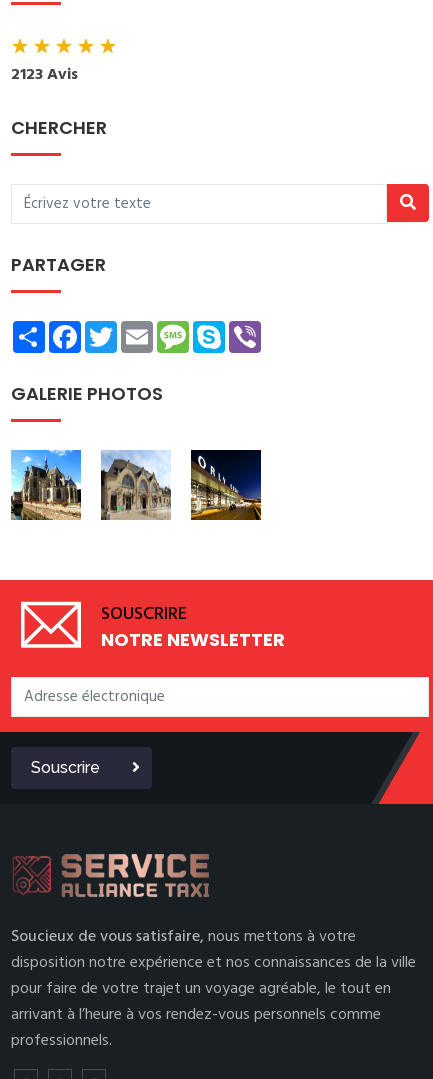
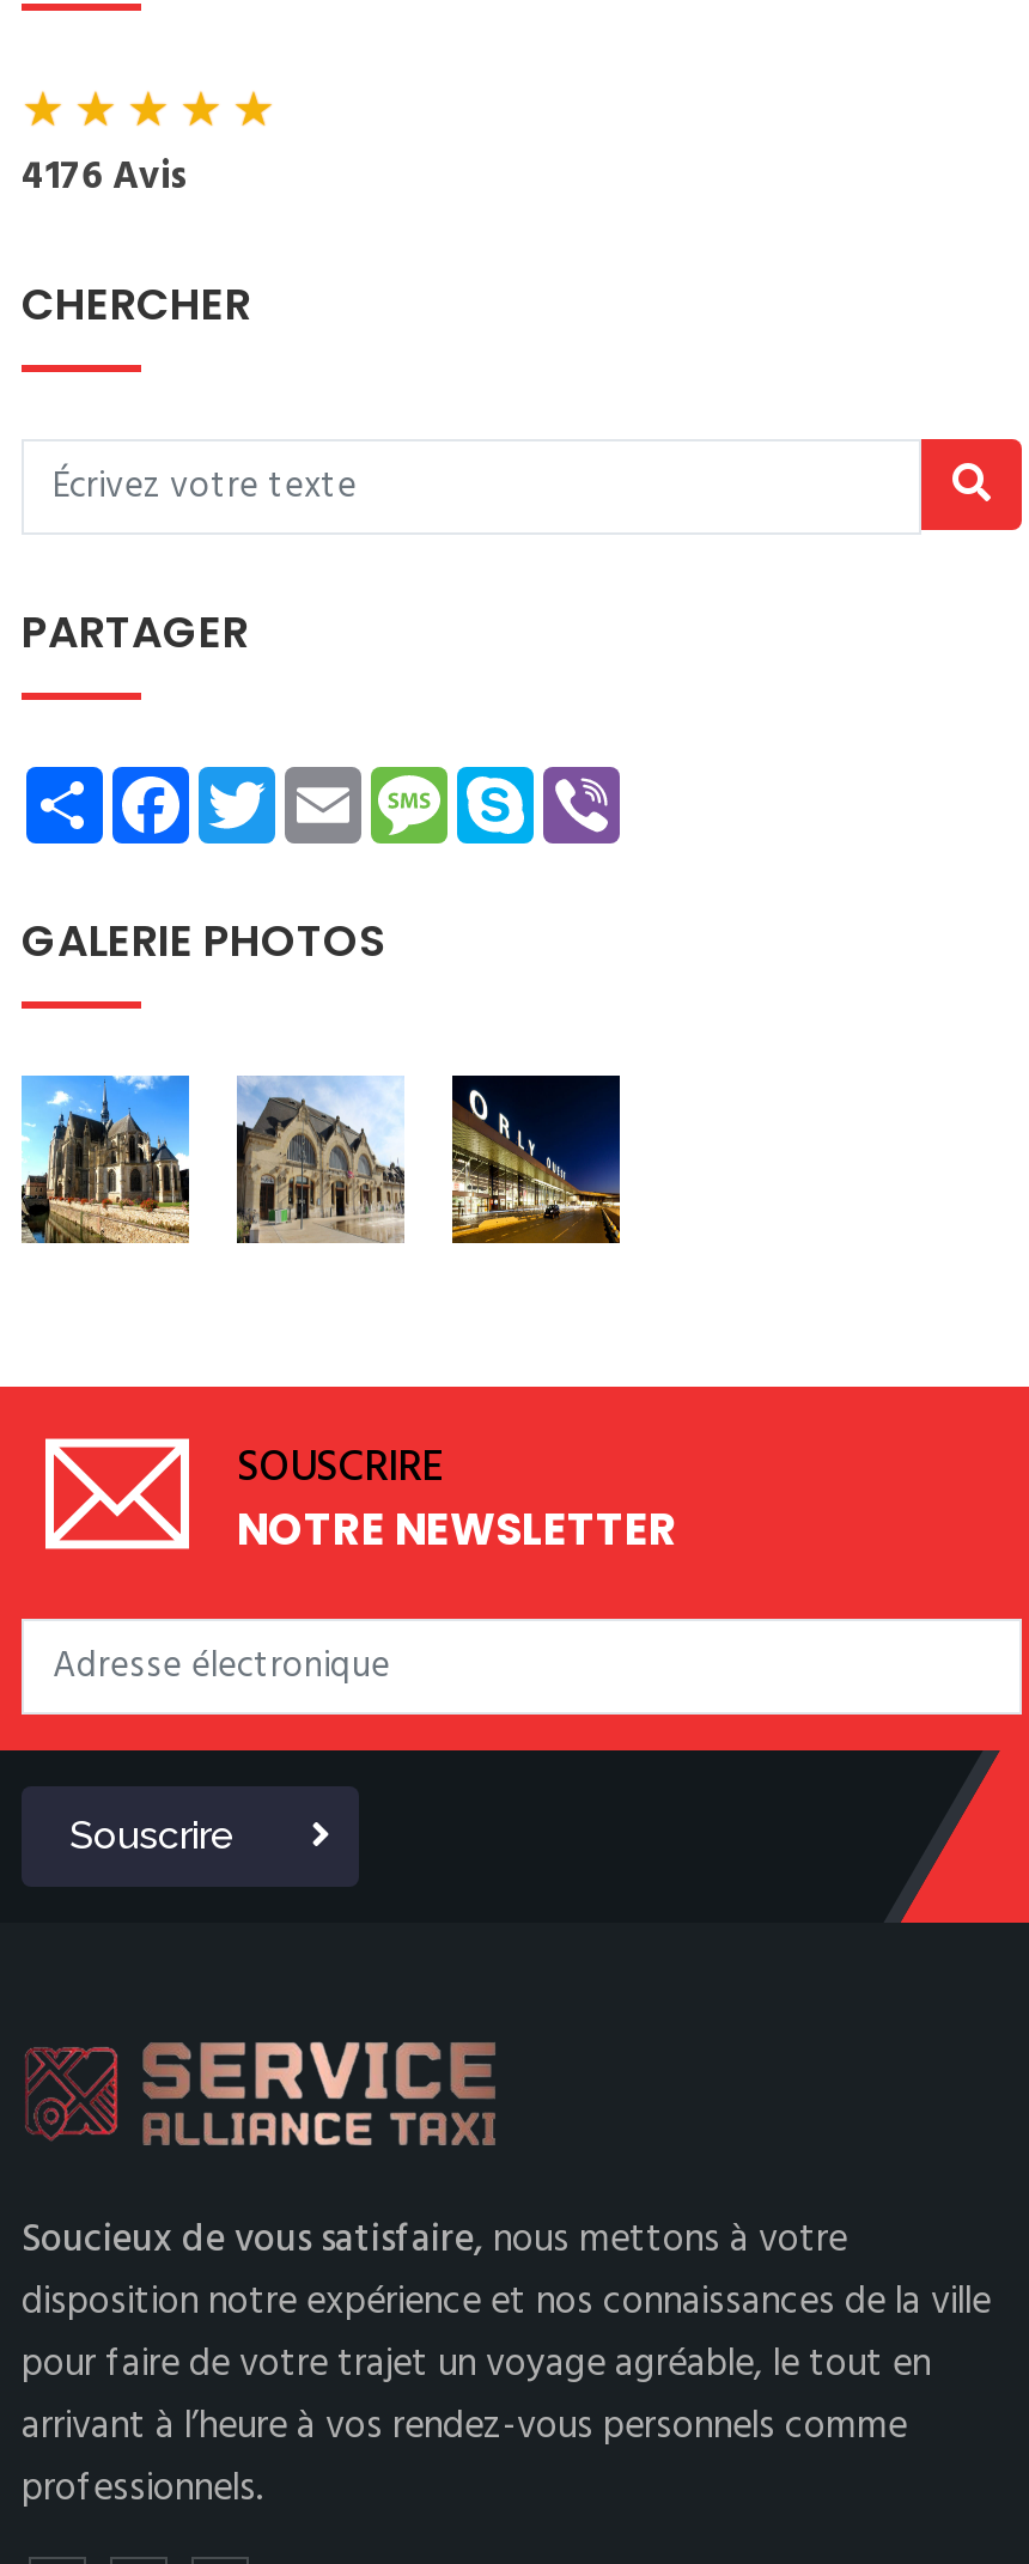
[11,62,78,88] 2123 Avis -> [22,147,187,209] 4176 Avis

